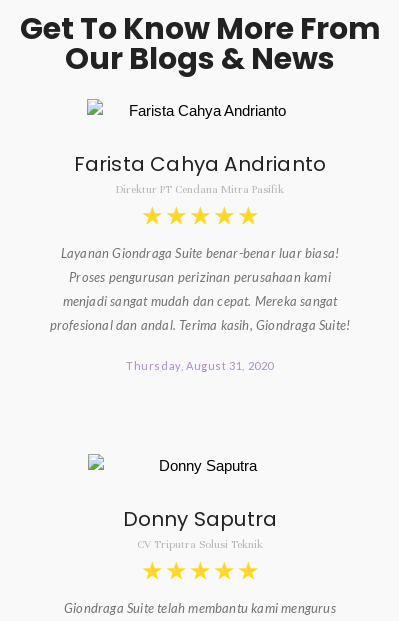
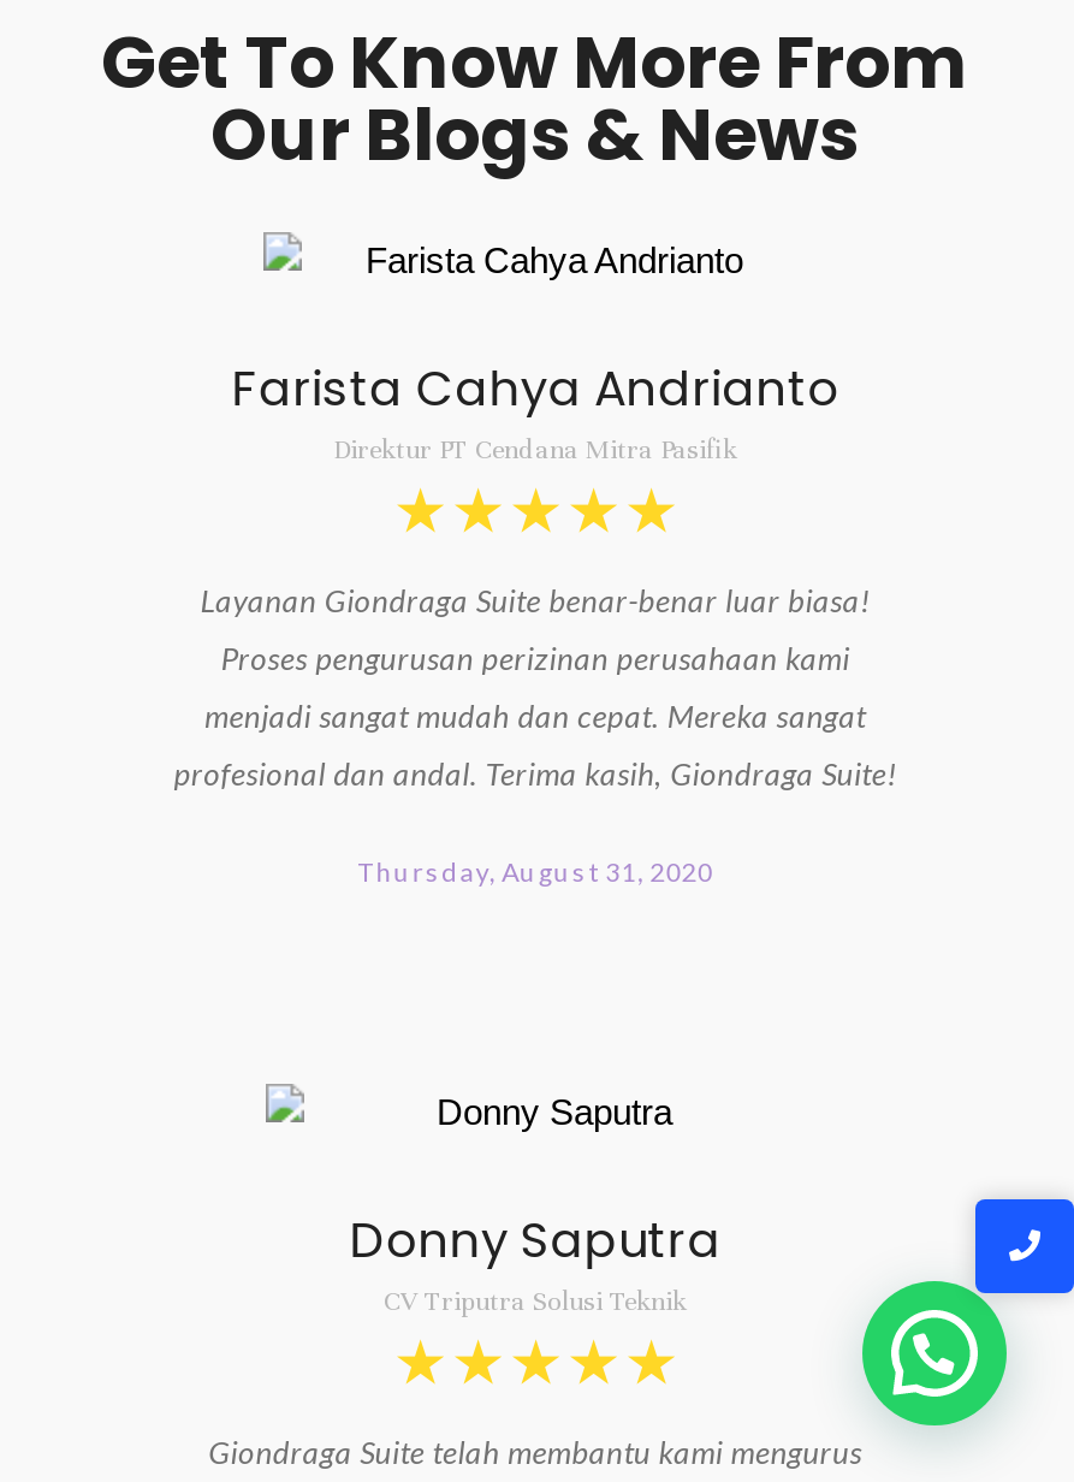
none -> [858,1195,1067,1440] [image]

